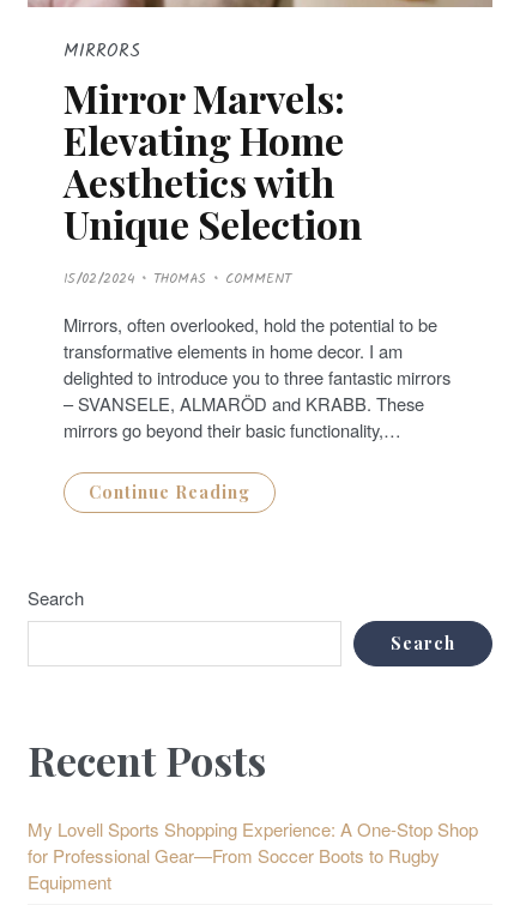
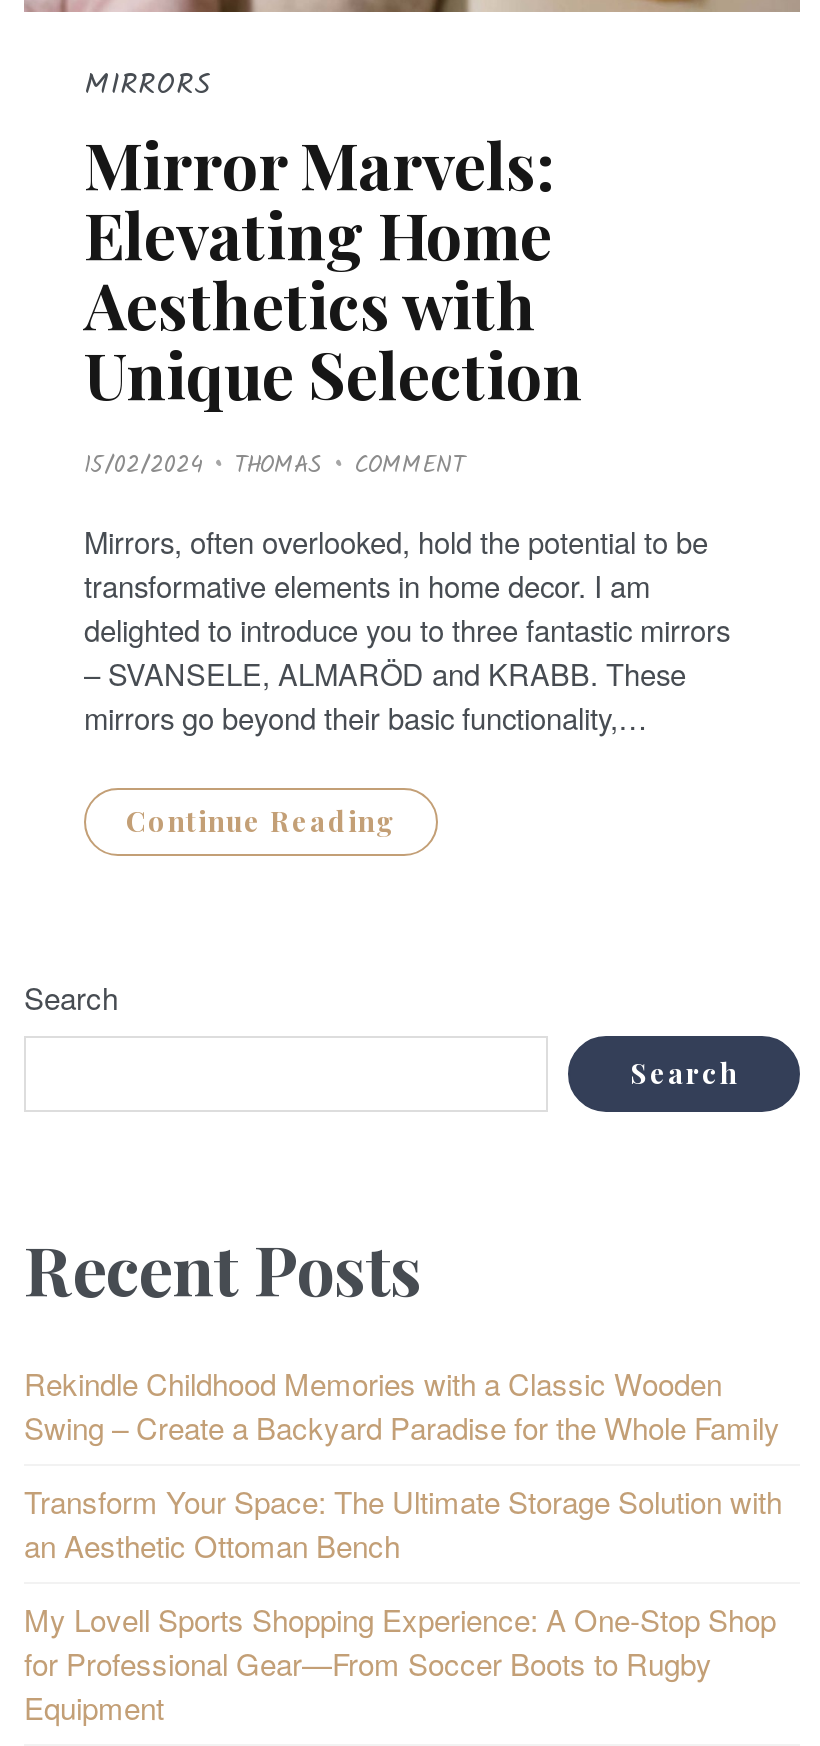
none -> [24,1362,782,1566] Rekindle Childhood Memories with a Classic Wooden | Swing – Create a Backyard Paradise for the Whole Family | Transform Your Space: The Ultimate Storage Solution with | an Aesthetic Ottoman Bench

